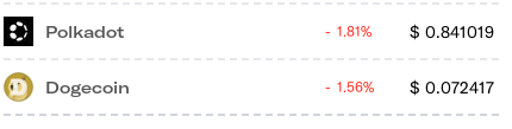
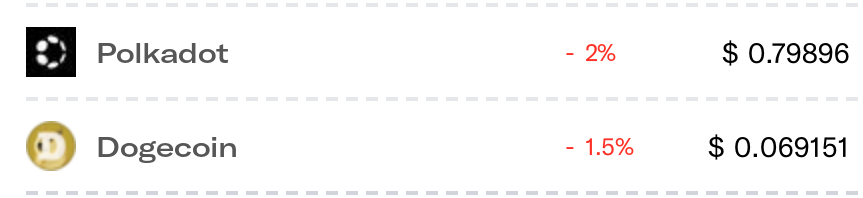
[336,22,371,40] 1.81% -> [585,36,615,66] 2%
[409,21,494,42] $ 0.841019 -> [722,34,850,70] $ 0.79896
[336,78,373,95] 1.56% -> [585,130,633,160] 1.5%
[409,76,494,98] $ 0.072417 -> [708,128,850,164] $ 0.069151

